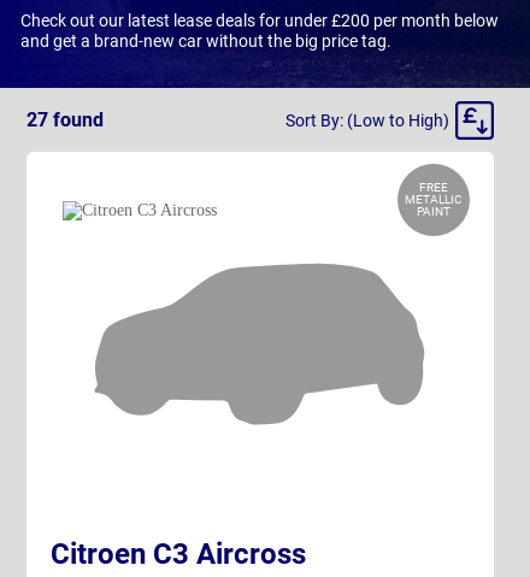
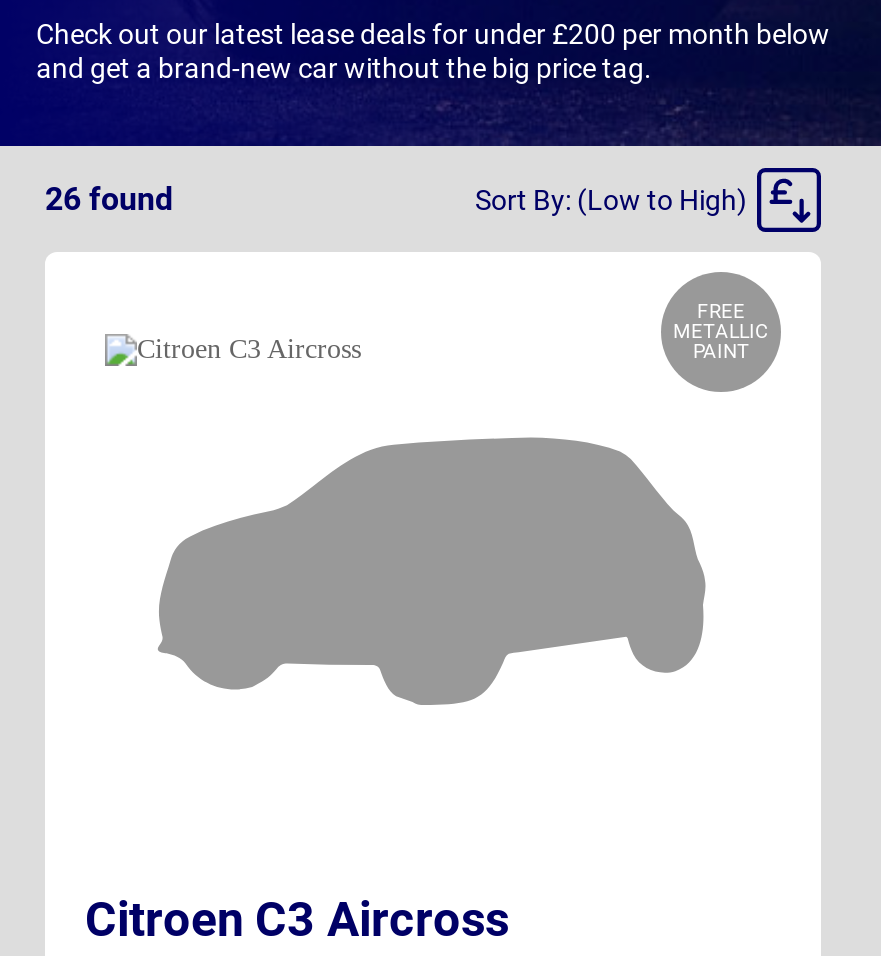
[26,108,104,131] 27 found -> [45,179,173,217] 26 found

